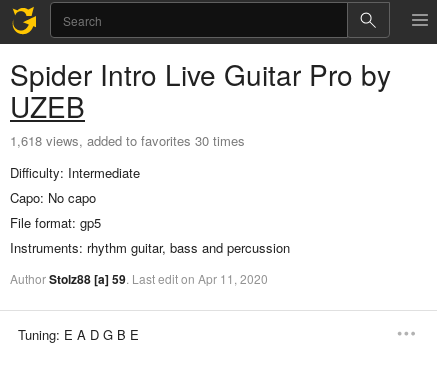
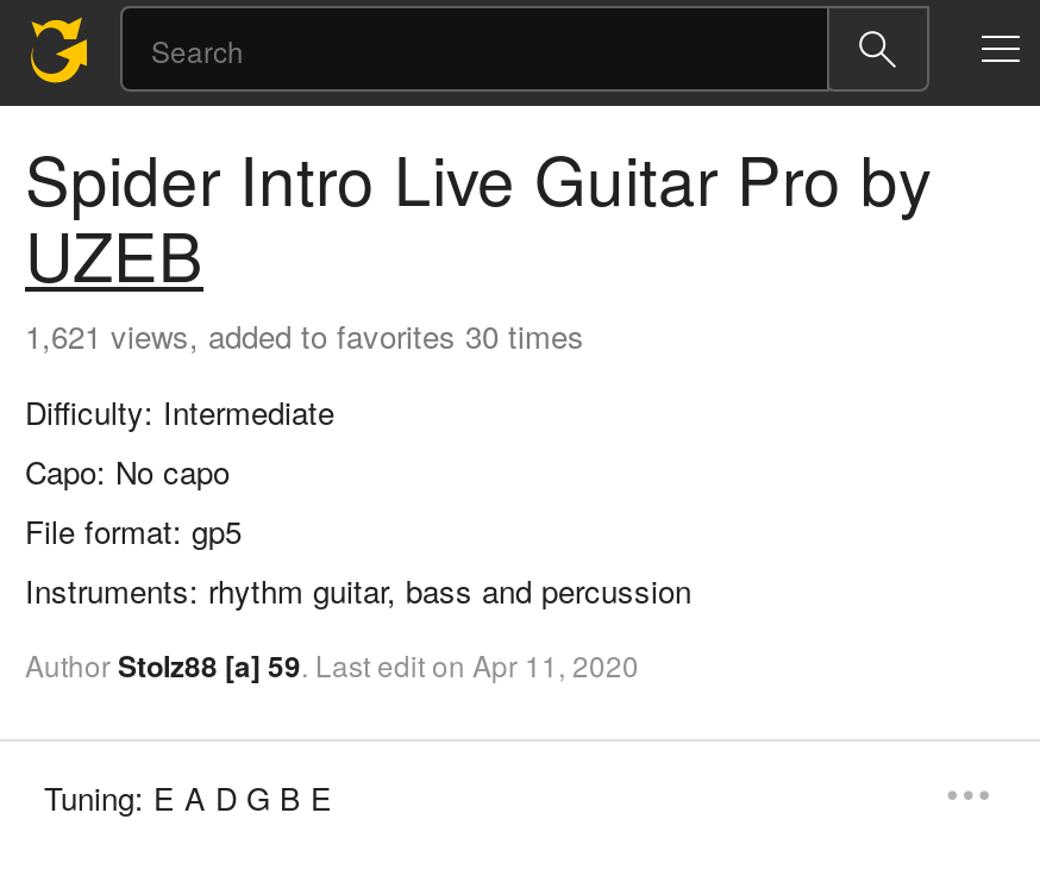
[10,131,245,150] 1,618 views, added to favorites 30 times -> [25,313,584,358] 1,621 views, added to favorites 30 times

